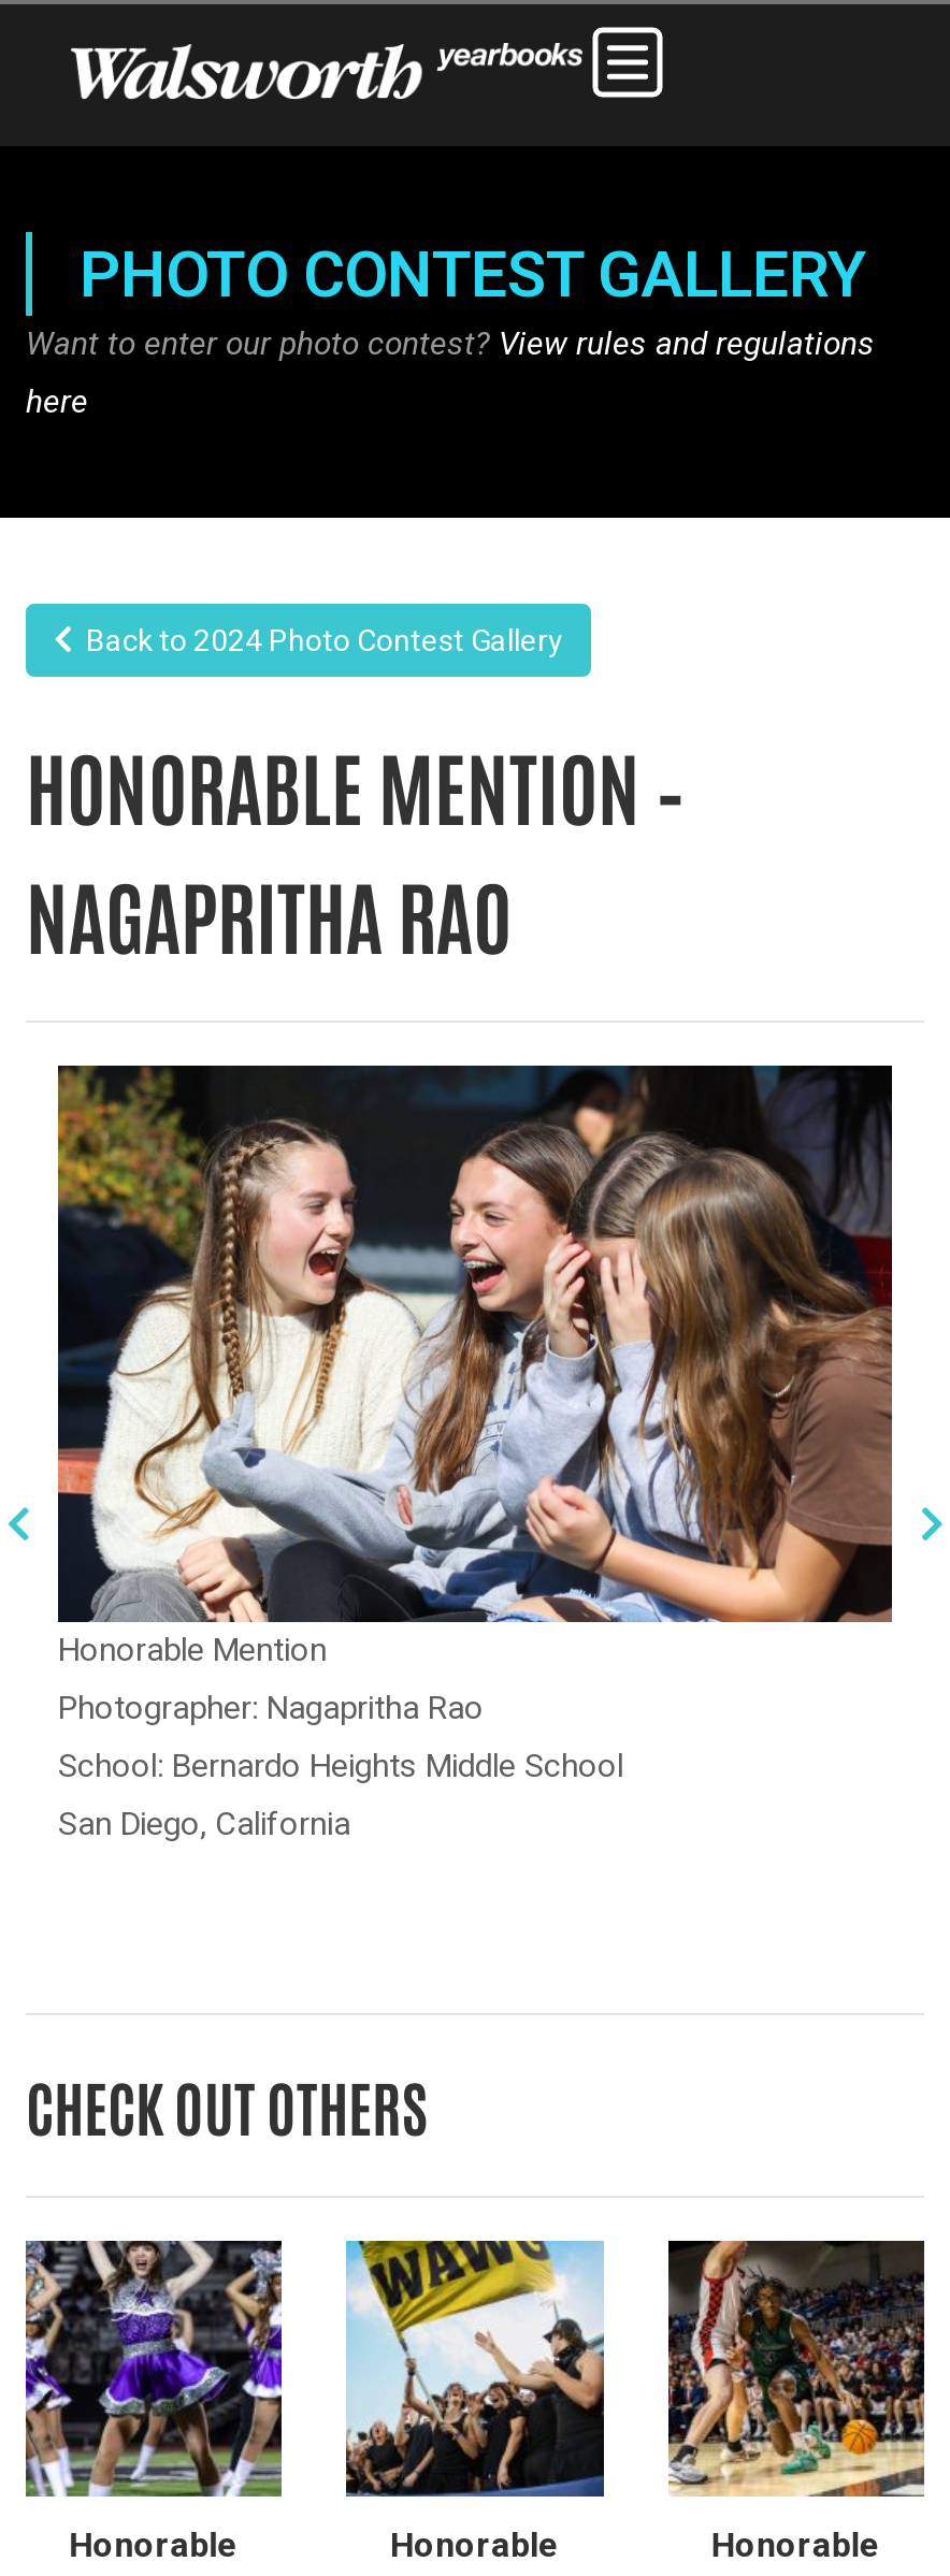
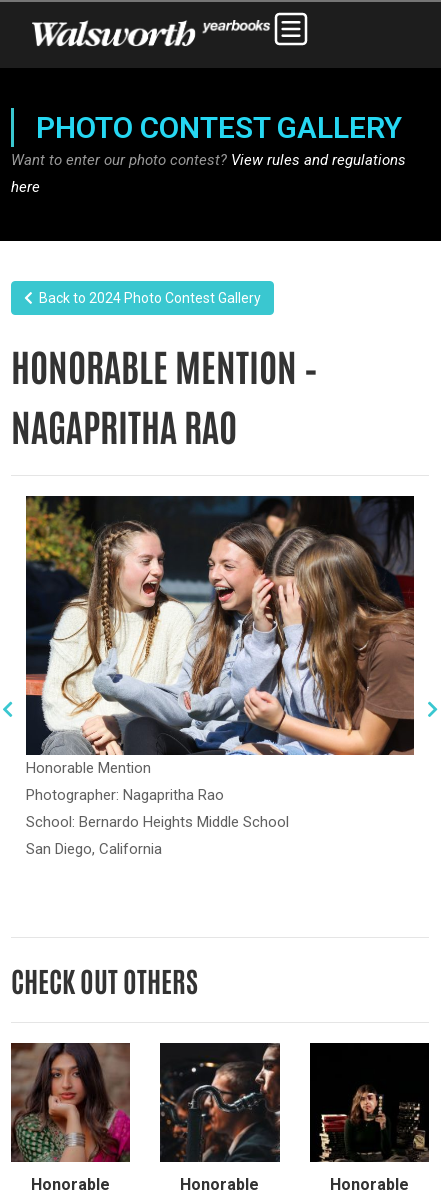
[24,2239,284,2499] [image] -> [10,1042,131,1163] [image]
[344,2239,606,2499] [image] -> [159,1042,281,1163] [image]
[666,2239,926,2499] [image] -> [309,1042,430,1163] [image]

